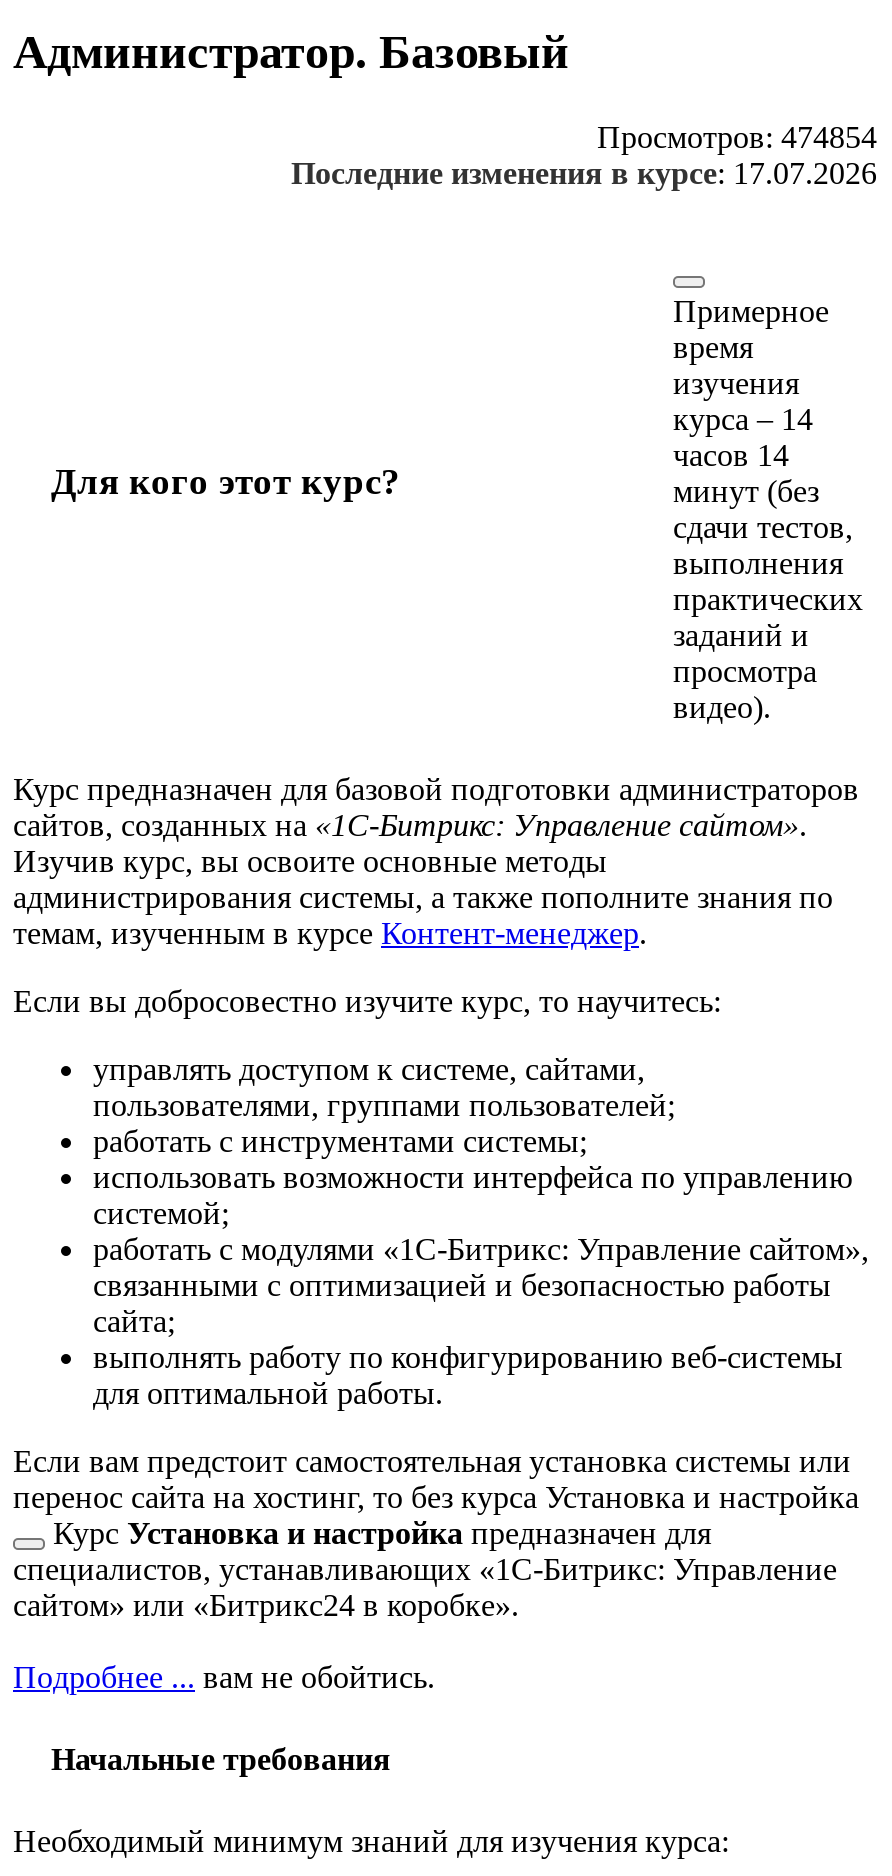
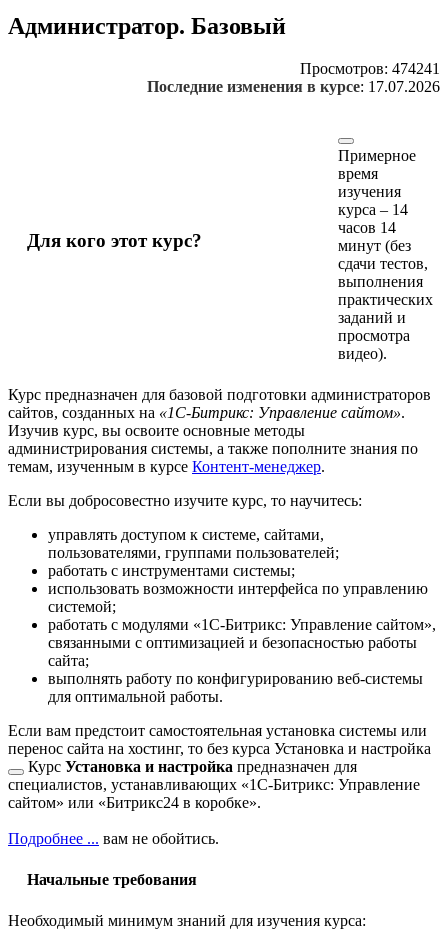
[597,120,877,154] Просмотров: 474854 -> [300,60,440,77] Просмотров: 474241

